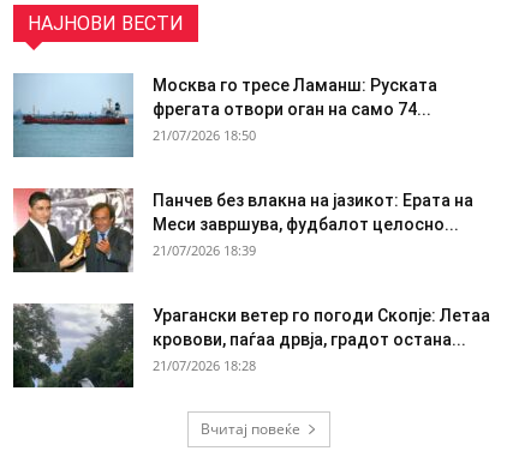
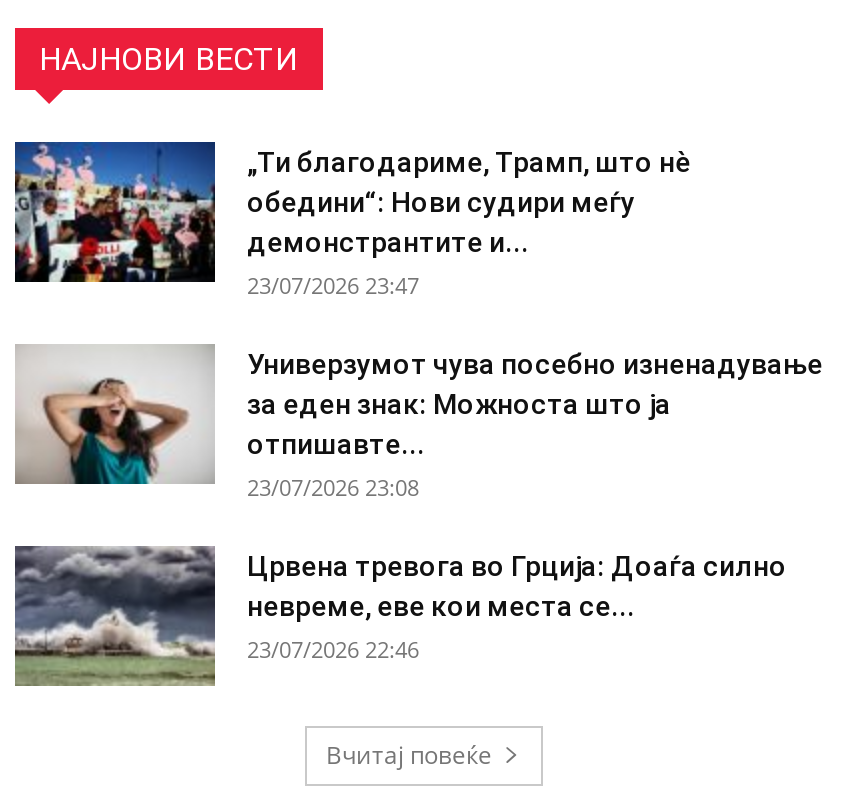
[12,73,437,158] [image] | Москва го тресе Ламанш: Руската | фрегата отвори оган на само 74... | 21/07/2026 18:50 -> [13,140,691,300] [image] | „Ти благодариме, Трамп, што нè | обедини“: Нови судири меѓу | демонстрантите и... | 23/07/2026 23:47
[13,187,473,273] [image] | Панчев без влакна на јазикот: Ерата на | Меси завршува, фудбалот целосно... | 21/07/2026 18:39 -> [15,344,823,502] [image] | Универзумот чува посебно изненадување | за еден знак: Можноста што ја | отпишавте... | 23/07/2026 23:08
[13,305,490,389] [image] | Урагански ветер го погоди Скопје: Летаа | кровови, паѓаа дрвја, градот остана... | 21/07/2026 18:28 -> [13,546,787,688] [image] | Црвена тревога во Грција: Доаѓа силно | невреме, еве кои места се... | 23/07/2026 22:46

